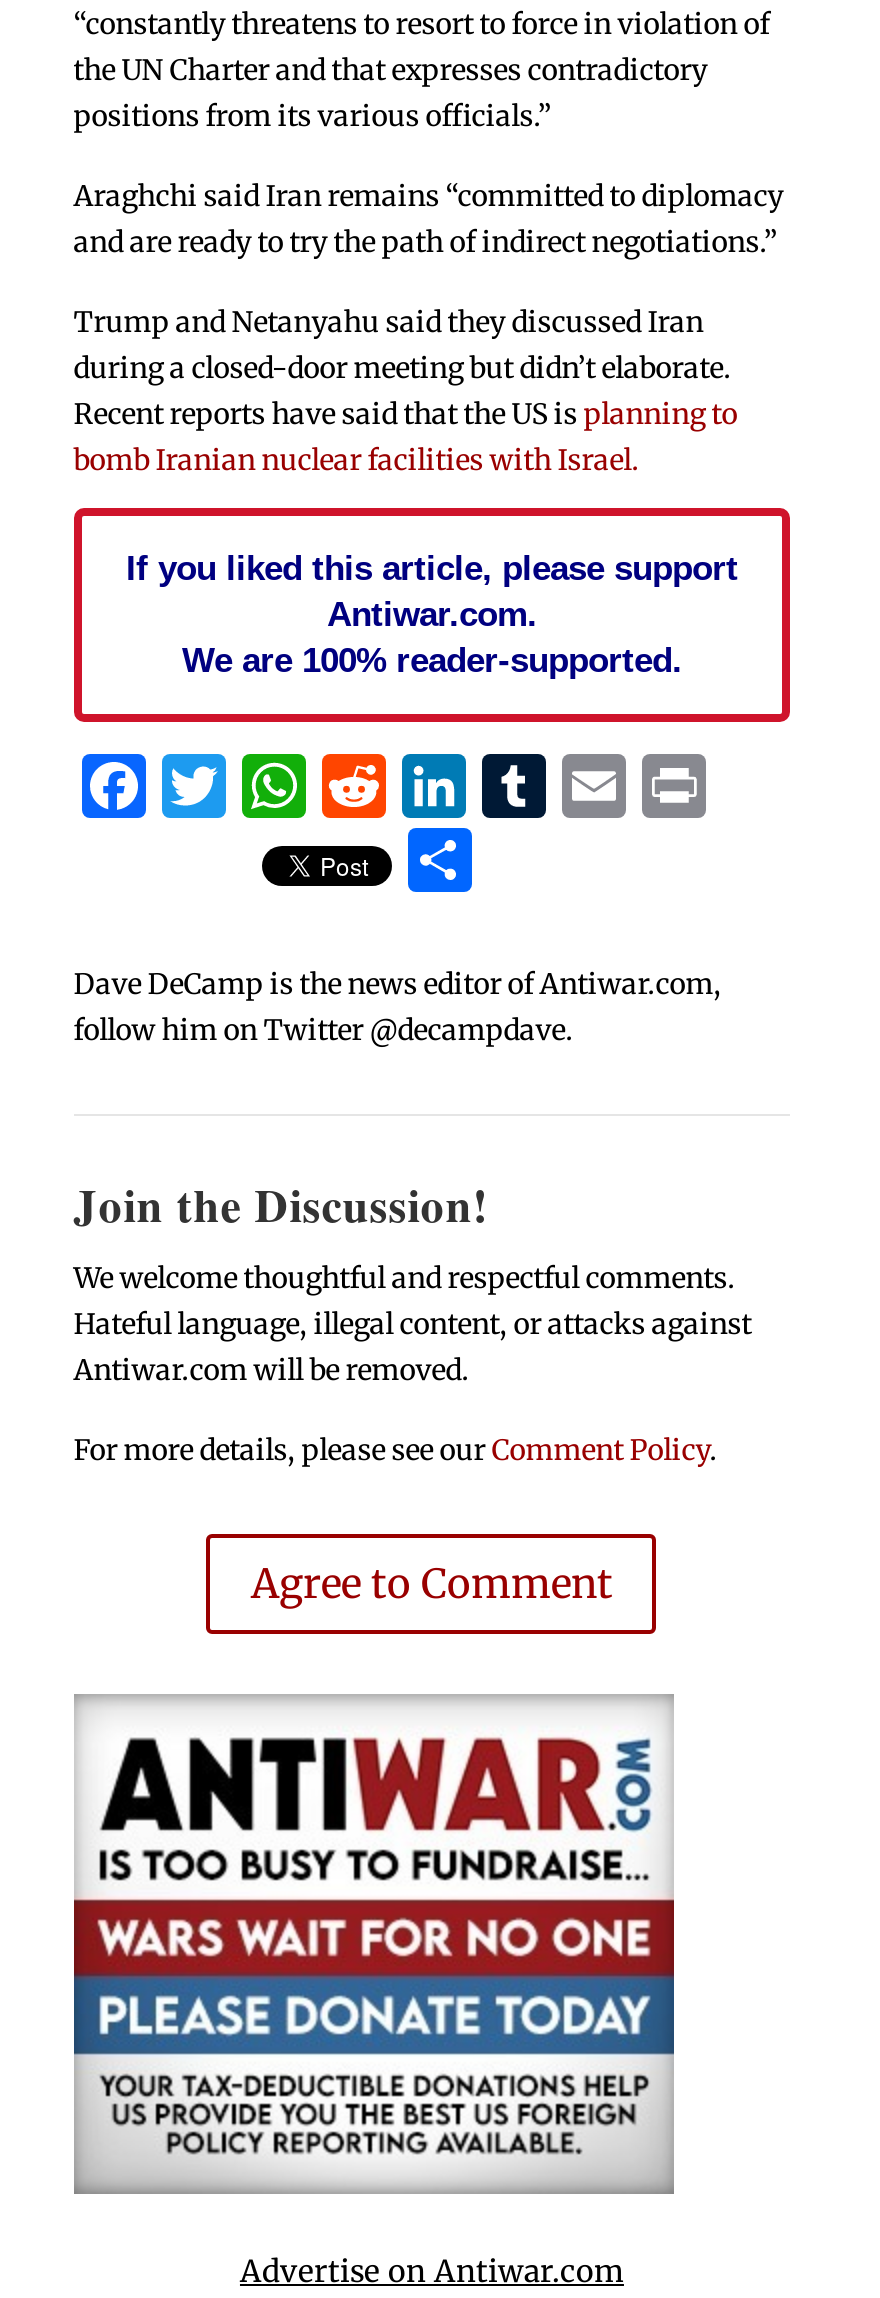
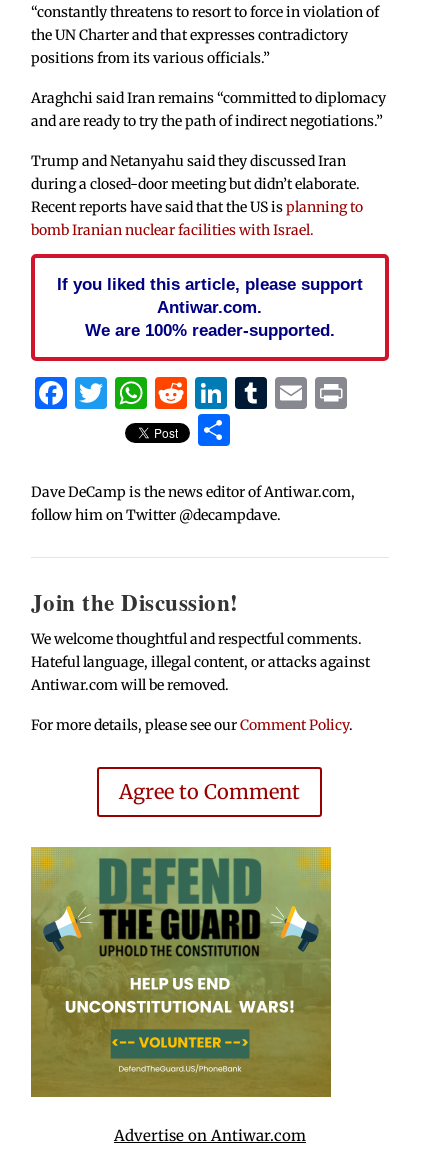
[72,1694,676,2194] [image] -> [30,846,332,1098] [image]

